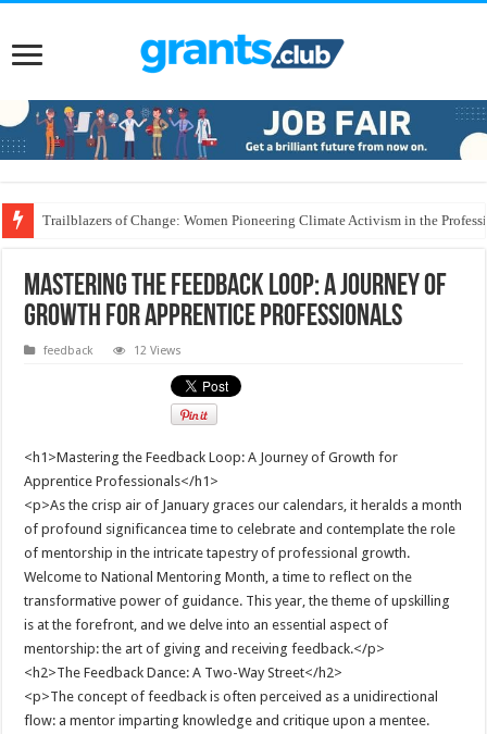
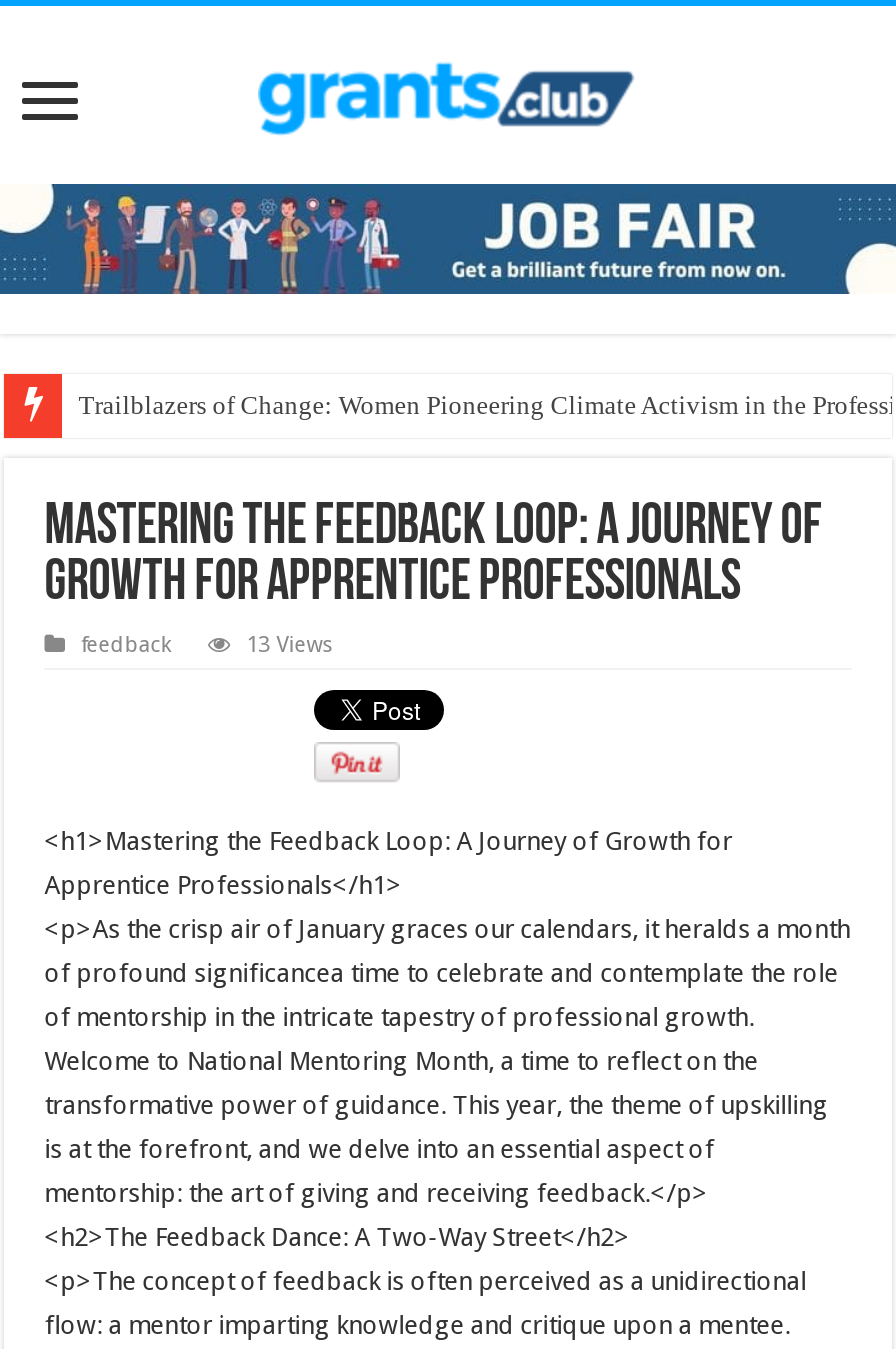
[134,344,182,358] 12 Views -> [246,632,334,658] 13 Views

